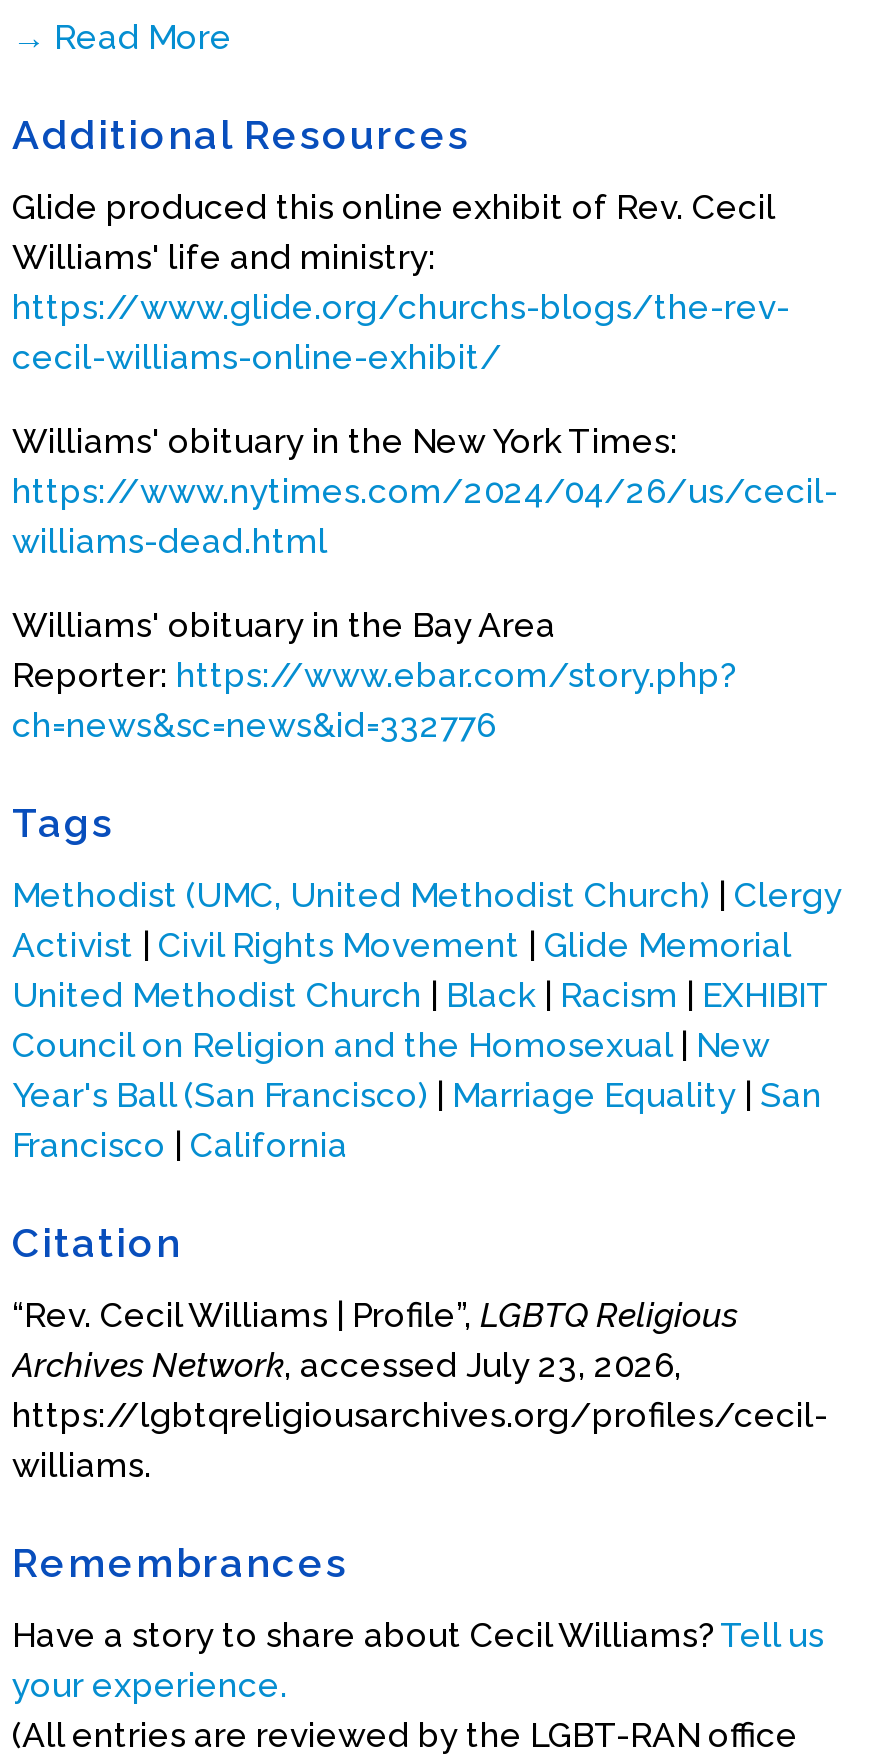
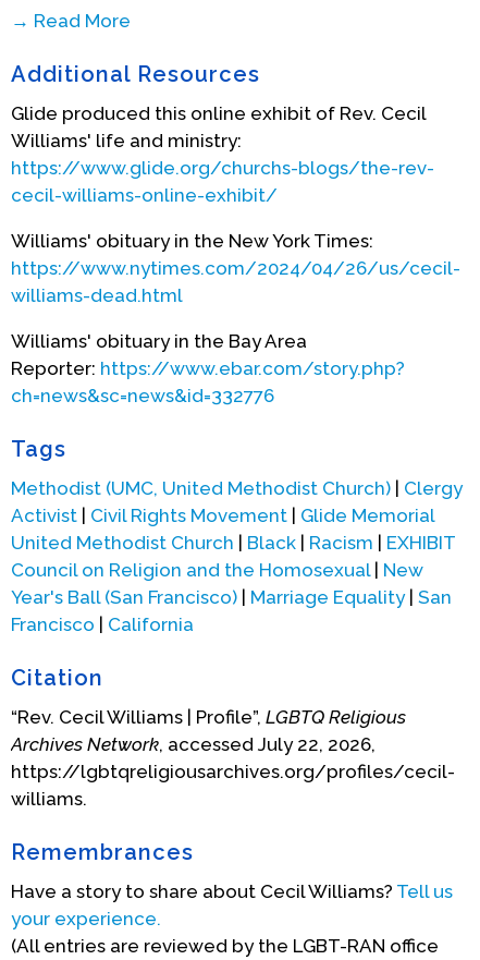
[12,1345,682,1385] Archives Network, accessed July 23, 2026, -> [11,733,376,755] Archives Network, accessed July 22, 2026,

